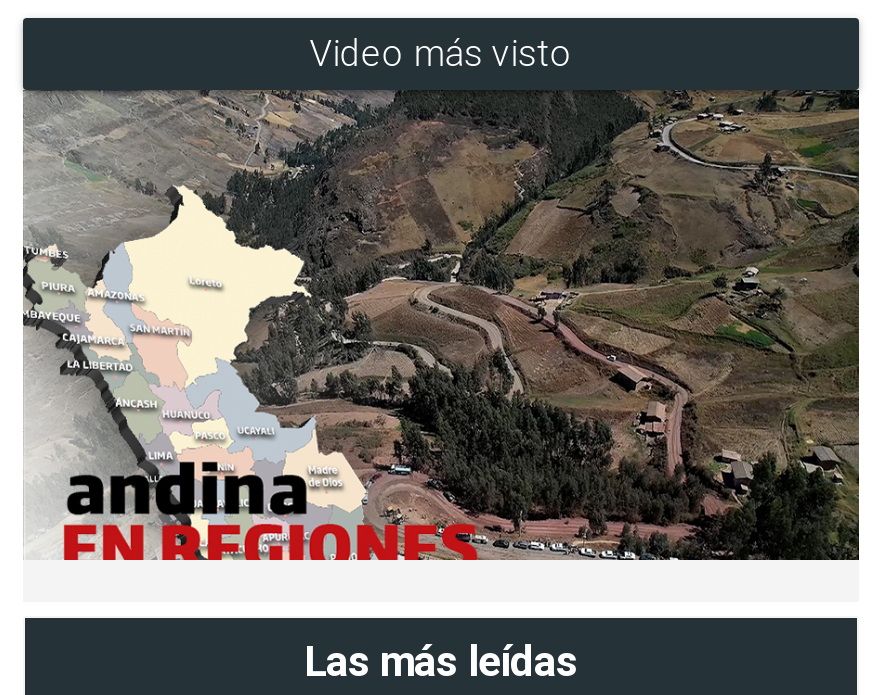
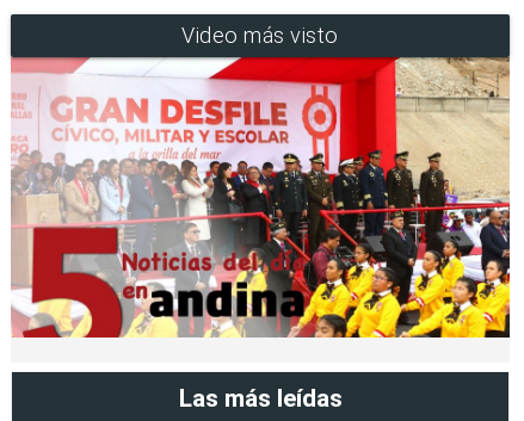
[21,90,861,562] [image] -> [11,56,511,339] [image]

